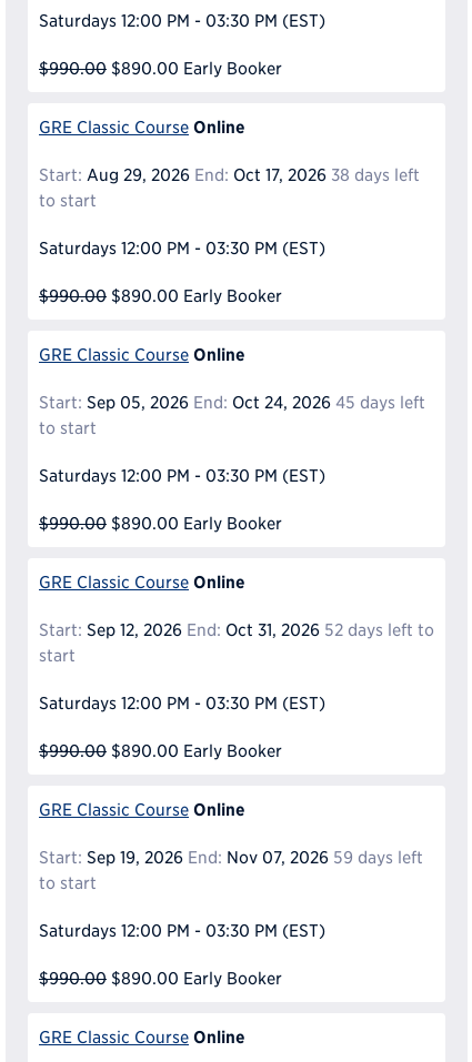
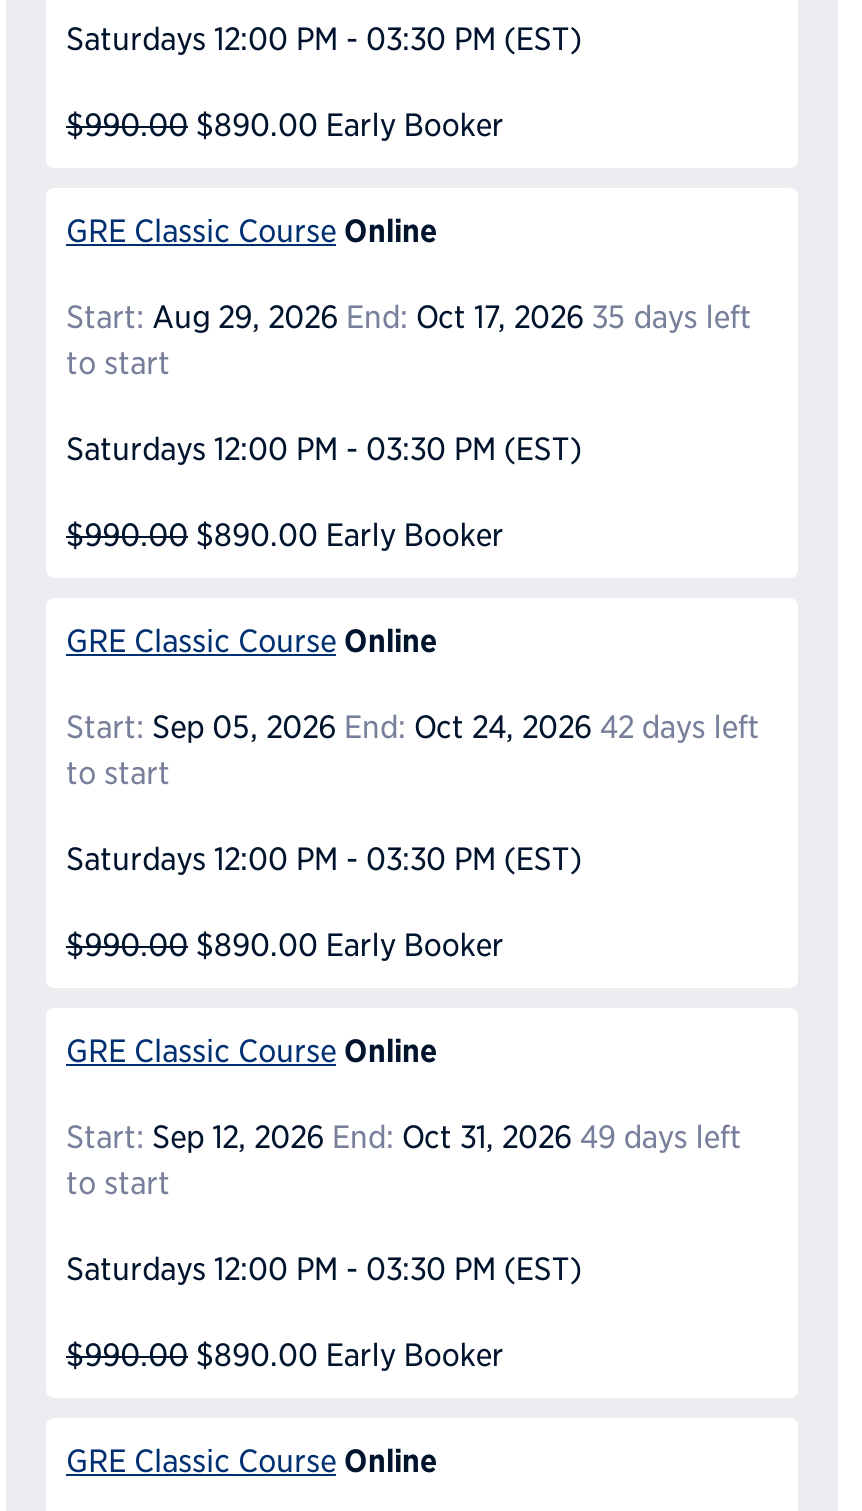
[39,165,419,184] Start: Aug 29, 2026 End: Oct 17, 2026 38 days left -> [66,300,751,334] Start: Aug 29, 2026 End: Oct 17, 2026 35 days left
[39,393,425,412] Start: Sep 05, 2026 End: Oct 24, 2026 45 days left -> [66,710,759,744] Start: Sep 05, 2026 End: Oct 24, 2026 42 days left
[39,620,434,867] Start: Sep 12, 2026 End: Oct 31, 2026 52 days left to | start | Saturdays 12:00 PM - 03:30 PM (EST) | $990.00 $890.00 Early Booker | GRE Classic Course Online | Start: Sep 19, 2026 End: Nov 07, 2026 59 days left -> [66,1120,741,1154] Start: Sep 12, 2026 End: Oct 31, 2026 49 days left

